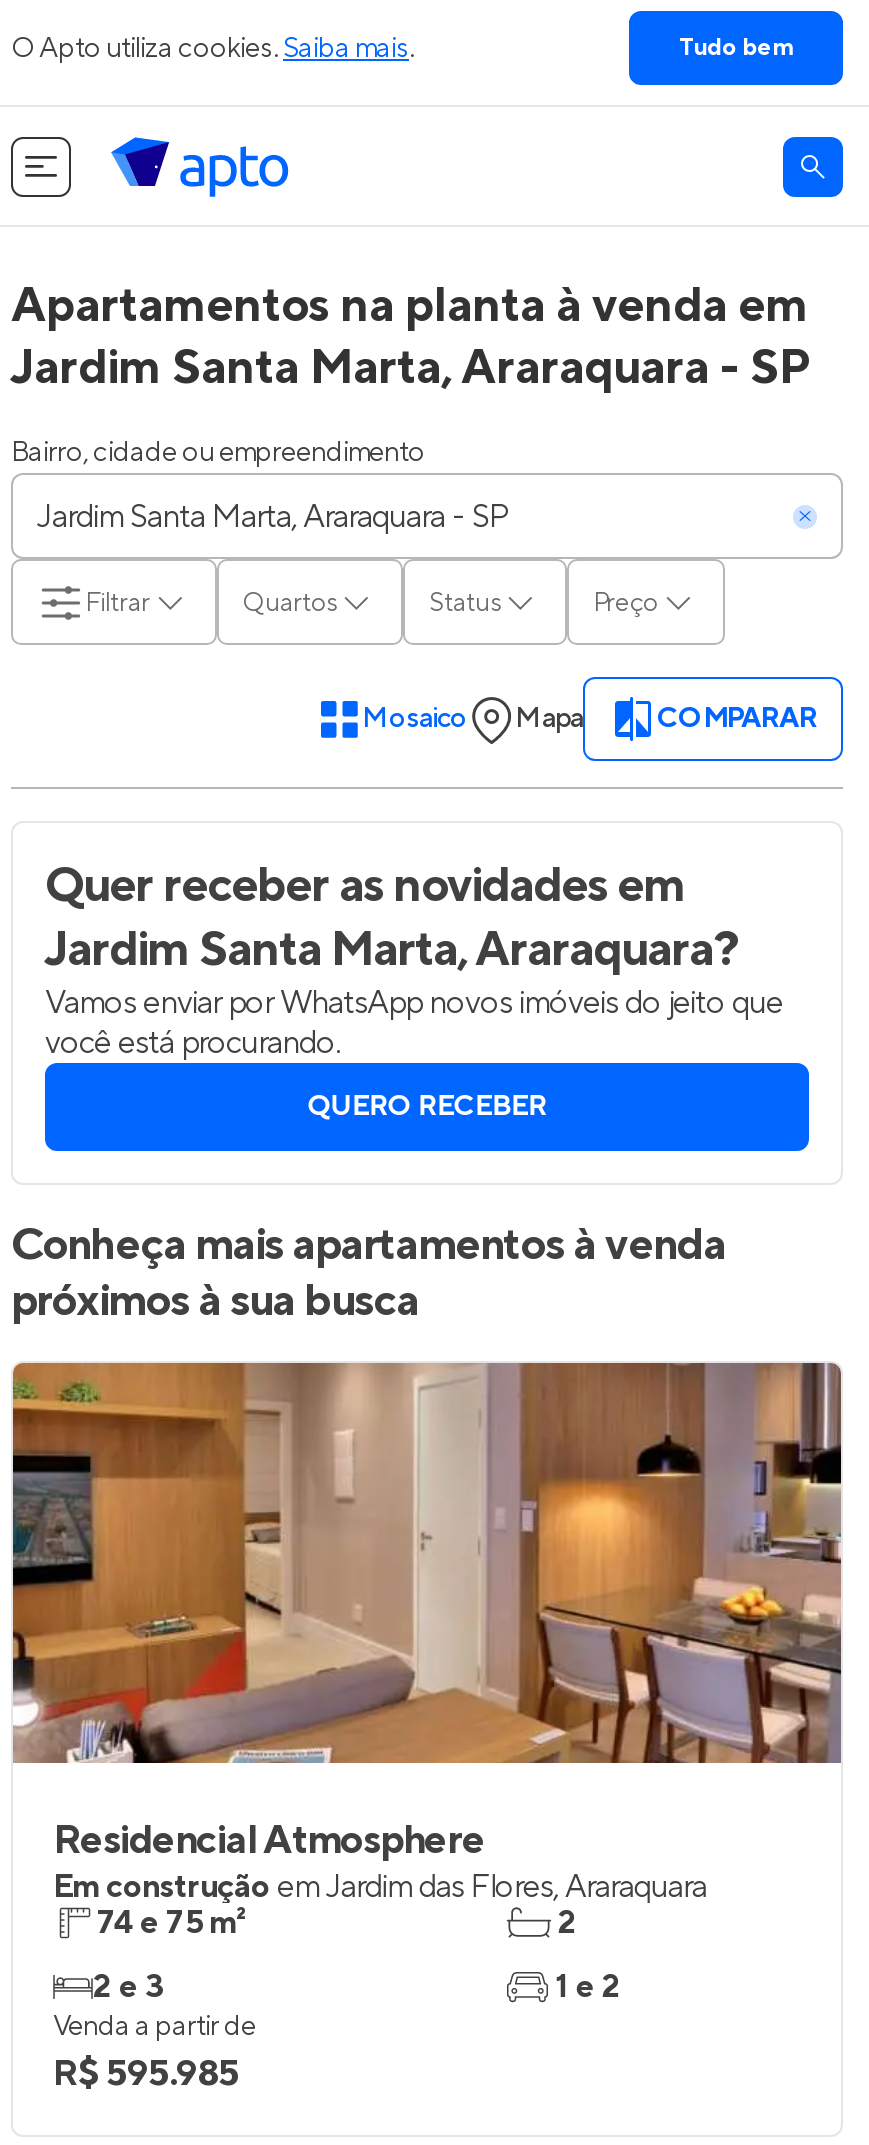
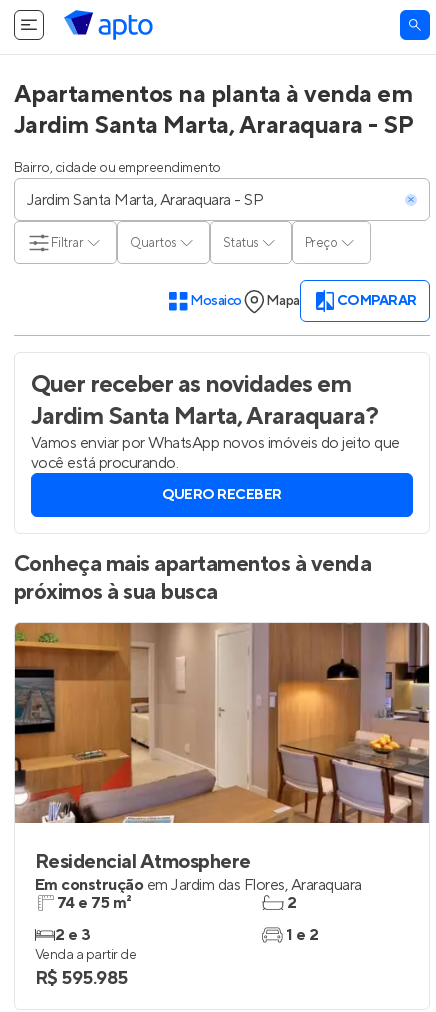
[11,30,793,66] O Apto utiliza cookies. Saiba mais. | Tudo bem -> none

